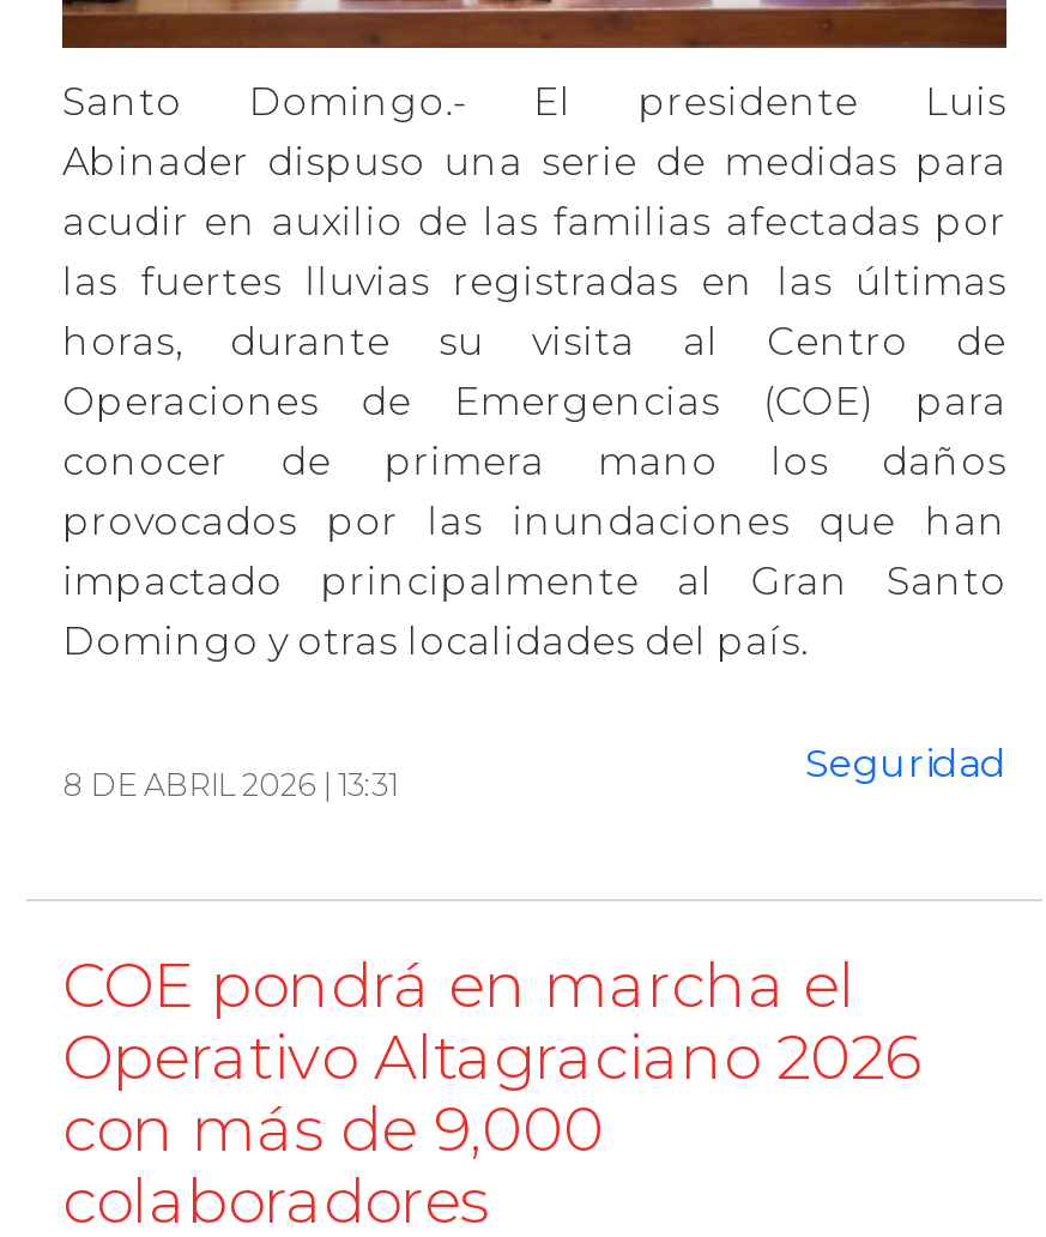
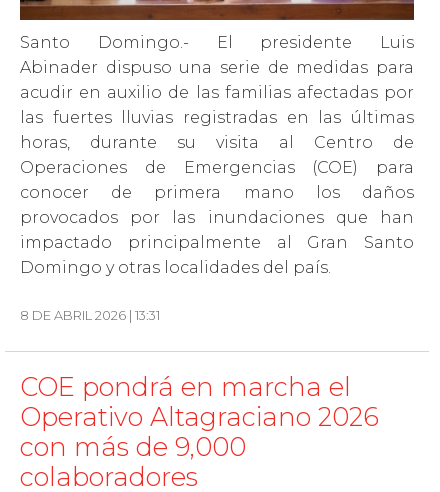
[805,740,1006,786] Seguridad -> none

